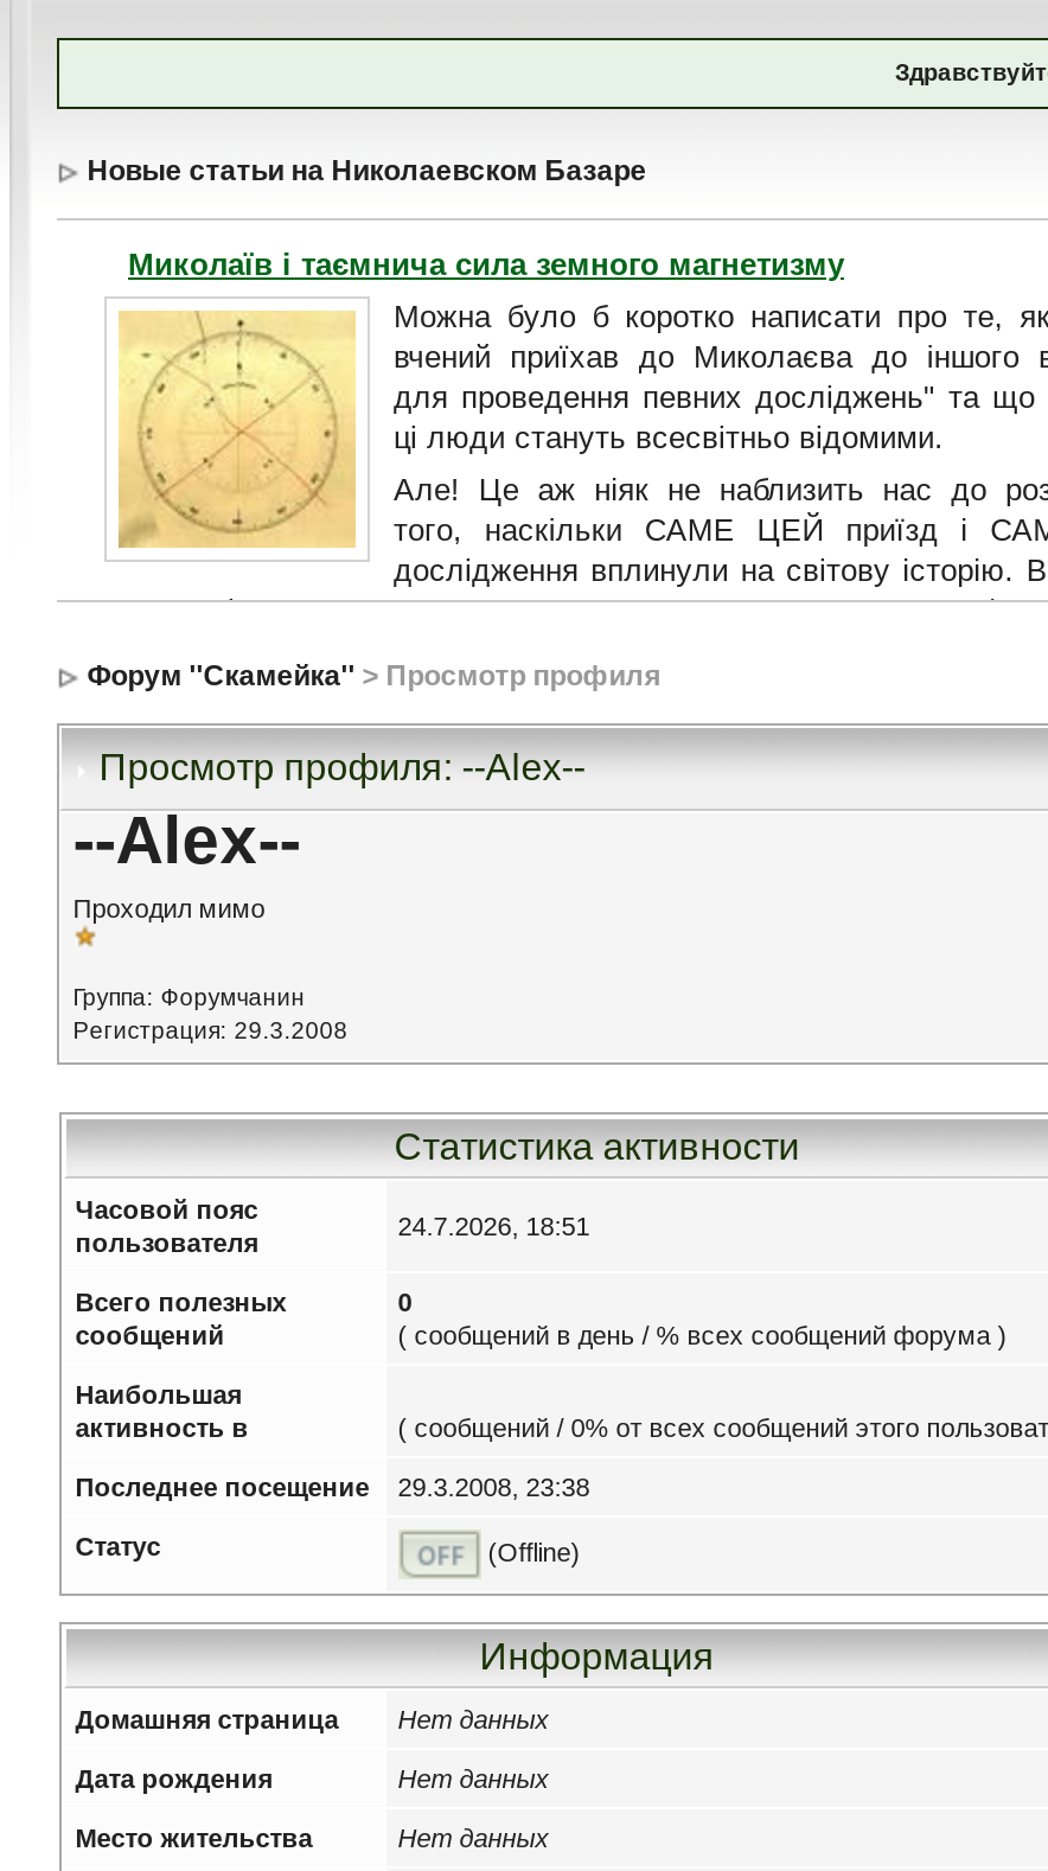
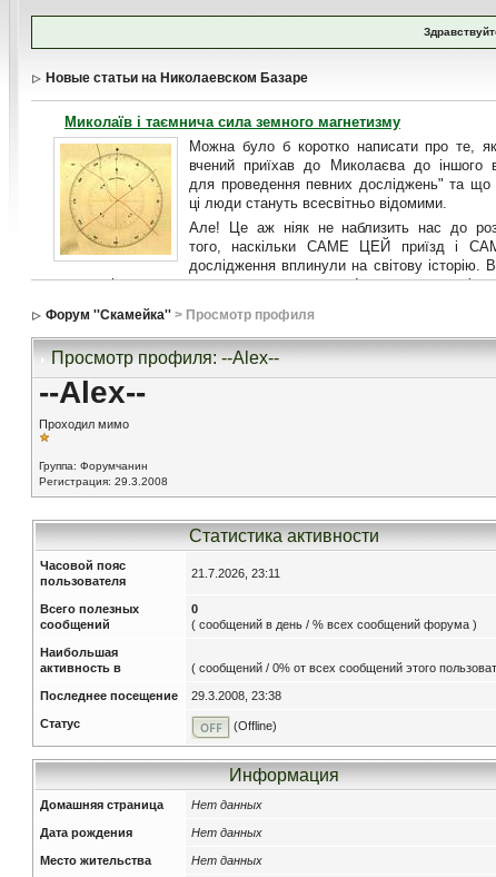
[398,1212,590,1240] 24.7.2026, 18:51 -> [191,566,280,580] 21.7.2026, 23:11

